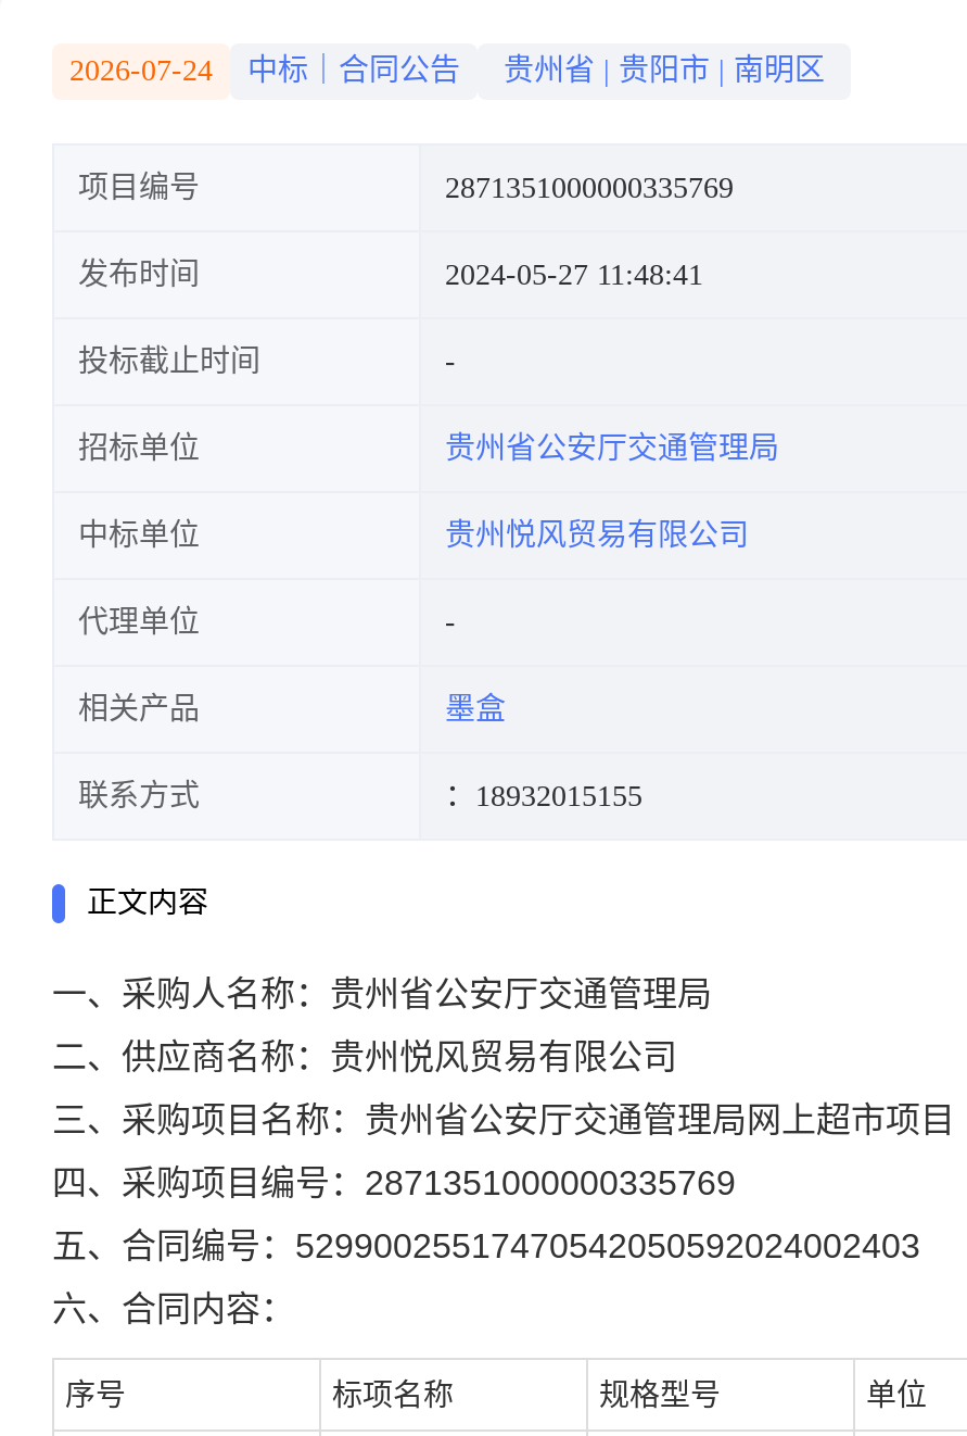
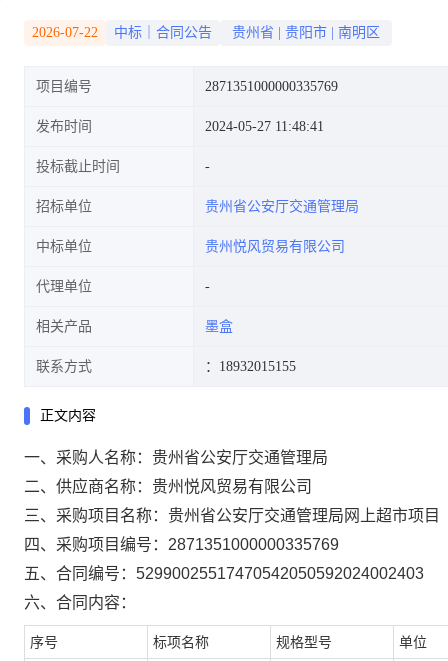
[69,54,213,87] 2026-07-24 -> [32,25,98,40] 2026-07-22

